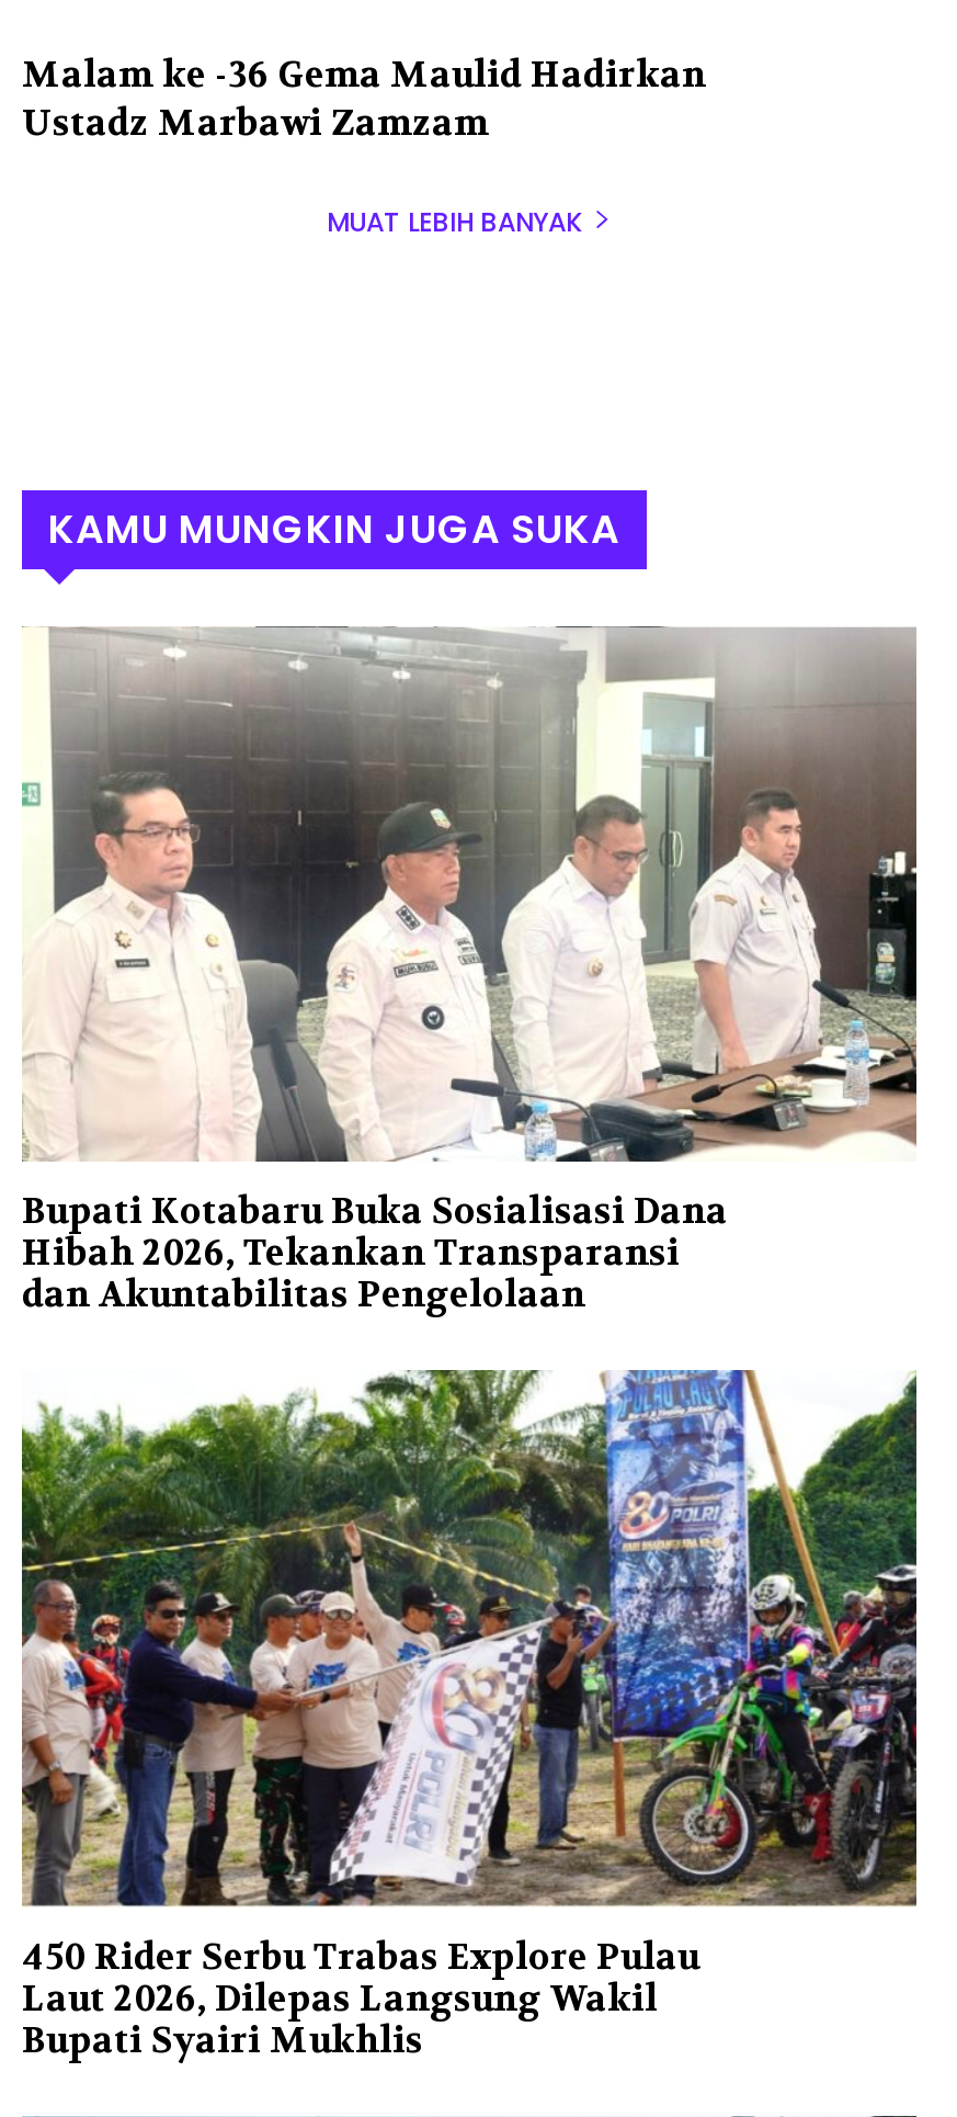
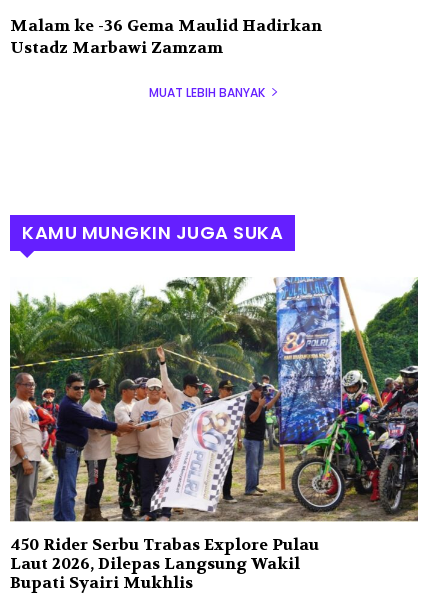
[22,625,919,1318] [image] | Bupati Kotabaru Buka Sosialisasi Dana | Hibah 2026, Tekankan Transparansi | dan Akuntabilitas Pengelolaan -> none

